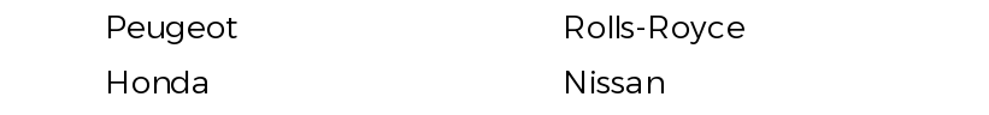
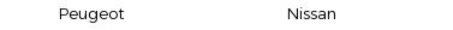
[105,8,746,101] Rolls-Royce | Honda -> none

